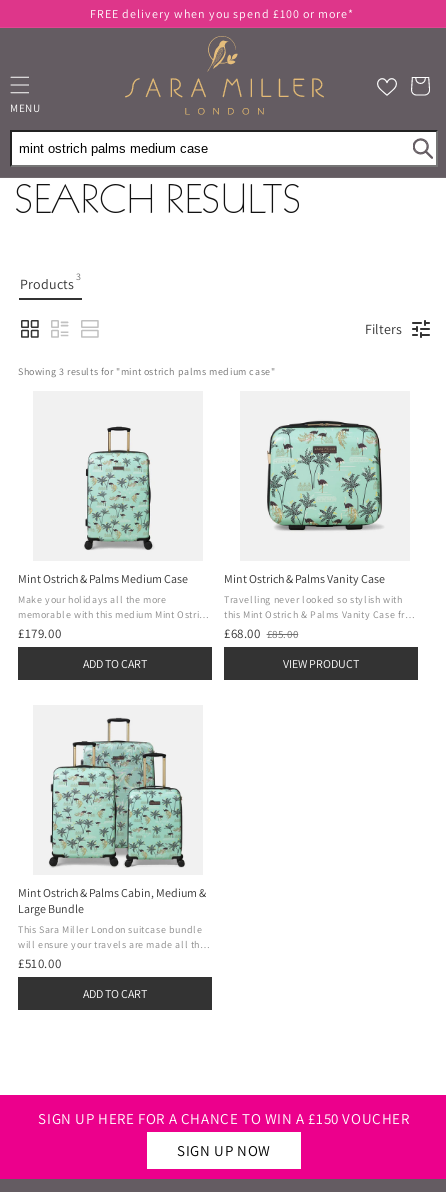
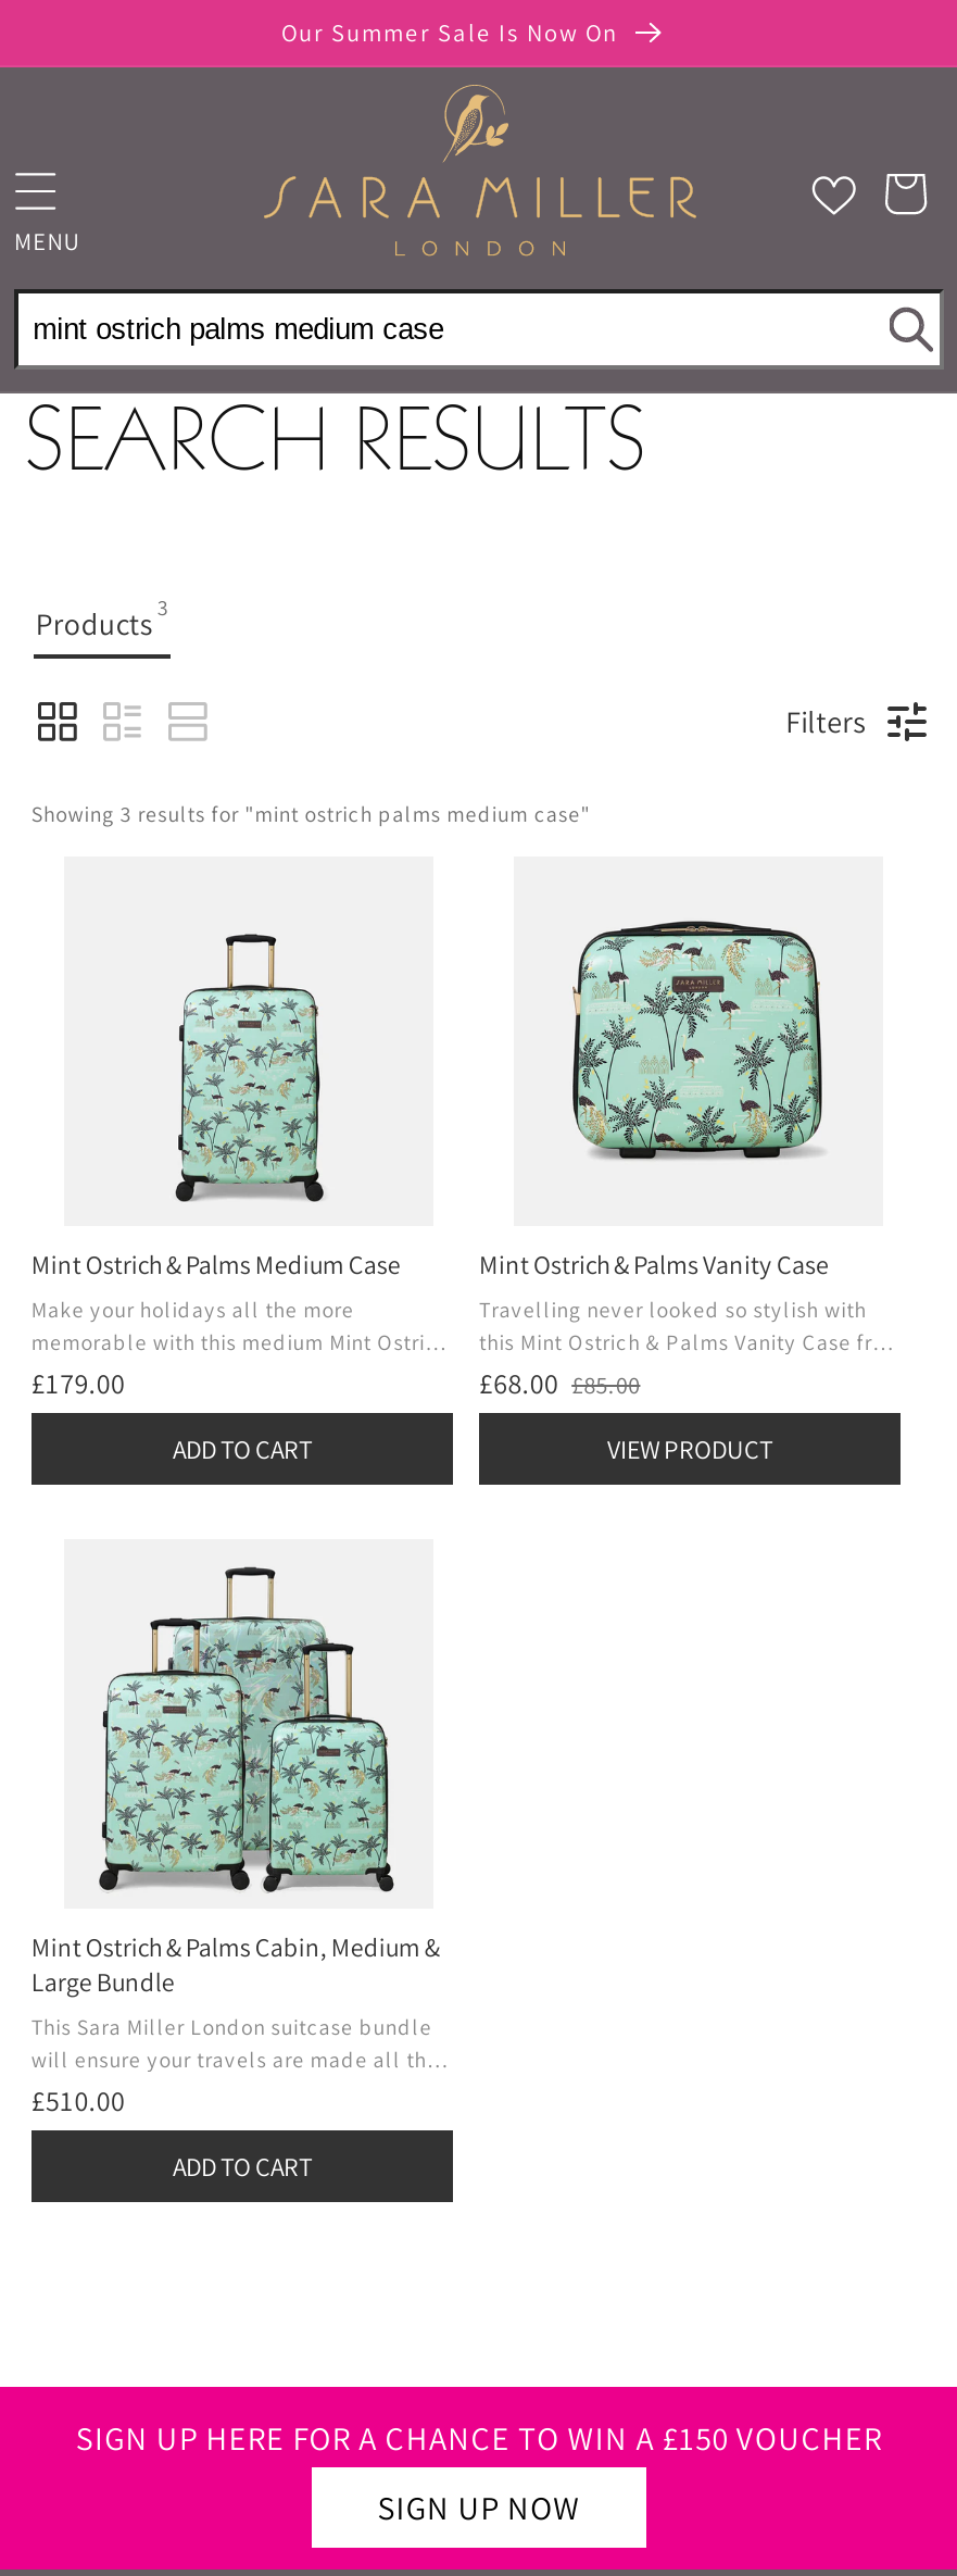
[90,6,354,21] FREE delivery when you spend £100 or more* -> [281,17,618,47] Our Summer Sale Is Now On

